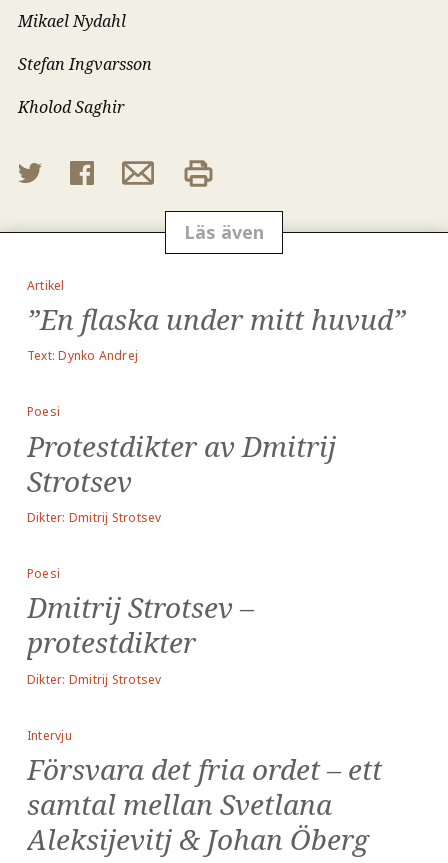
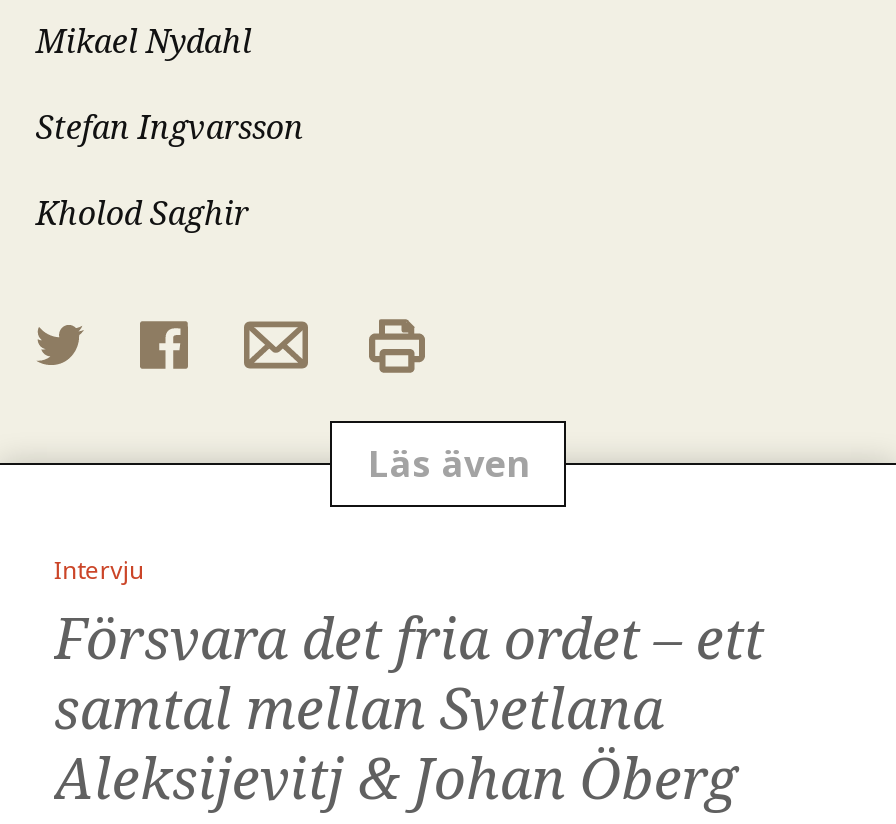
[27,277,406,687] Artikel | ”En flaska under mitt huvud” | Text: Dynko Andrej | Poesi | Protestdikter av Dmitrij | Strotsev | Dikter: Dmitrij Strotsev | Poesi | Dmitrij Strotsev – | protestdikter | Dikter: Dmitrij Strotsev -> none

